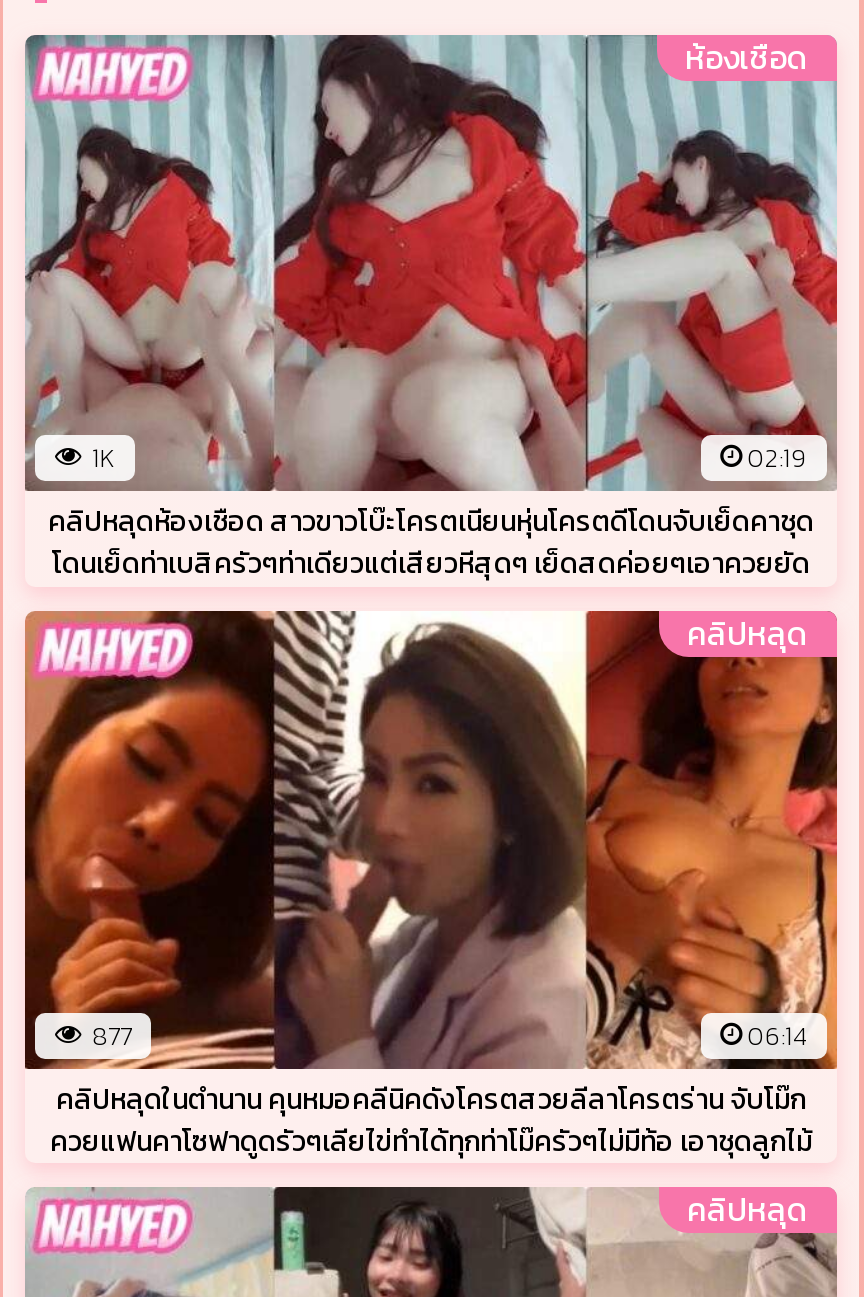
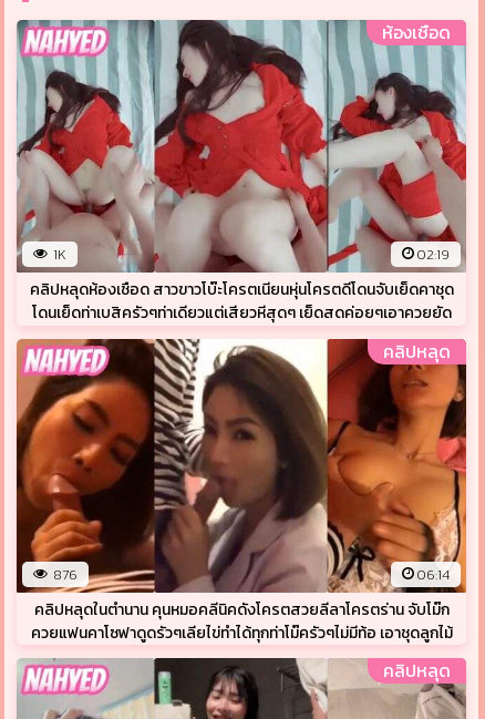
[86,1016,132,1054] 877 -> [50,563,78,585] 876

